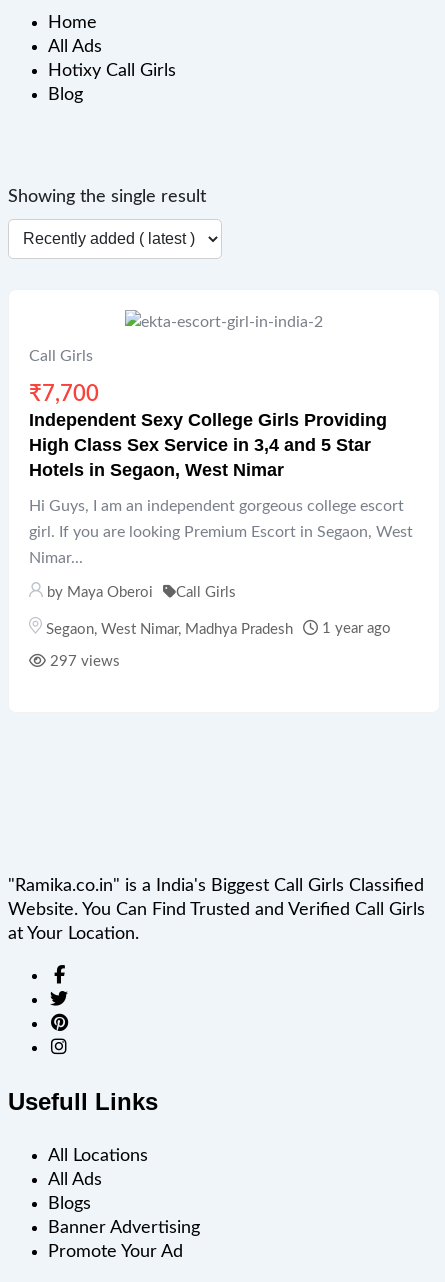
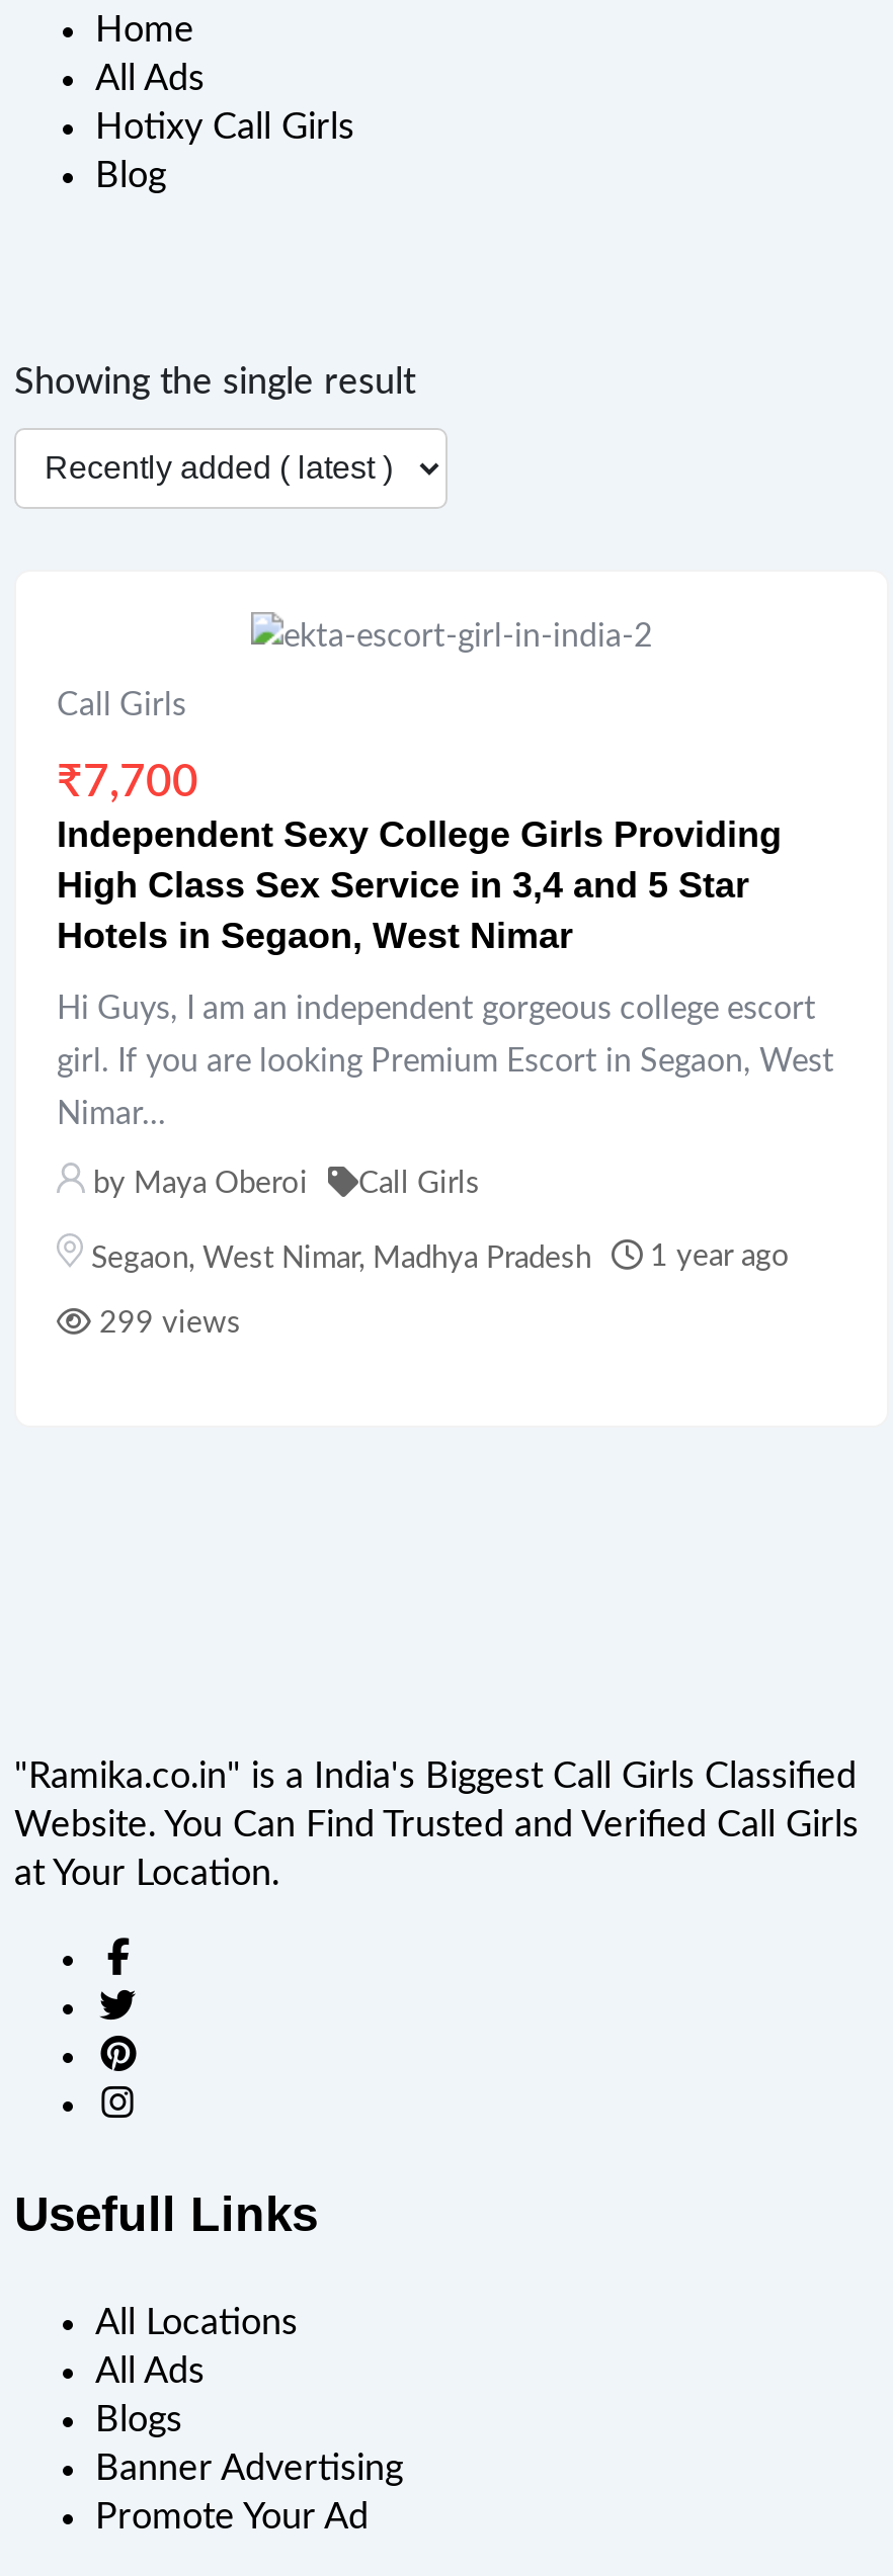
[46,654,120,669] 297 views -> [91,1308,241,1339] 299 views

